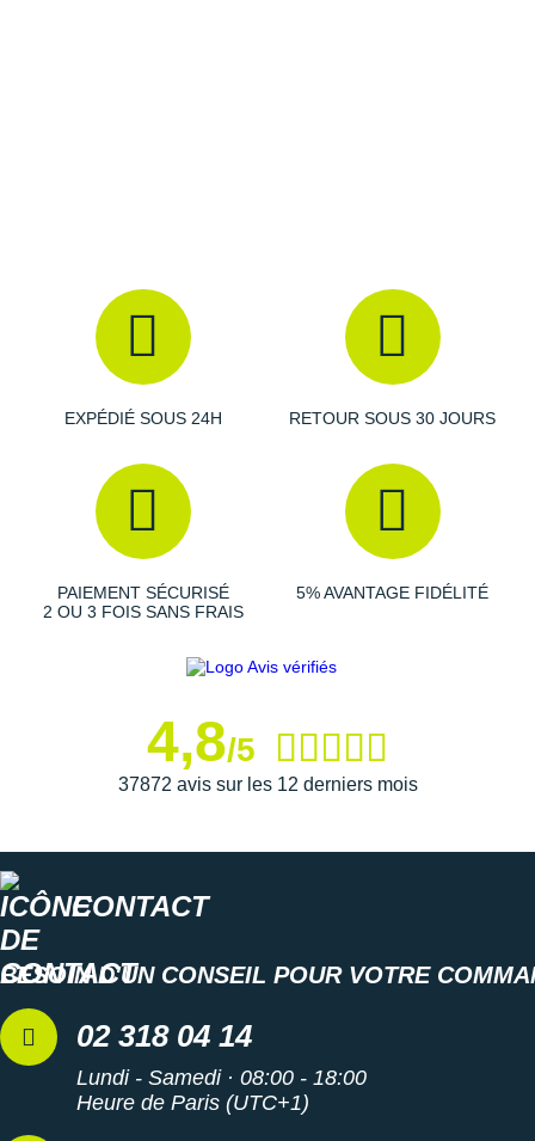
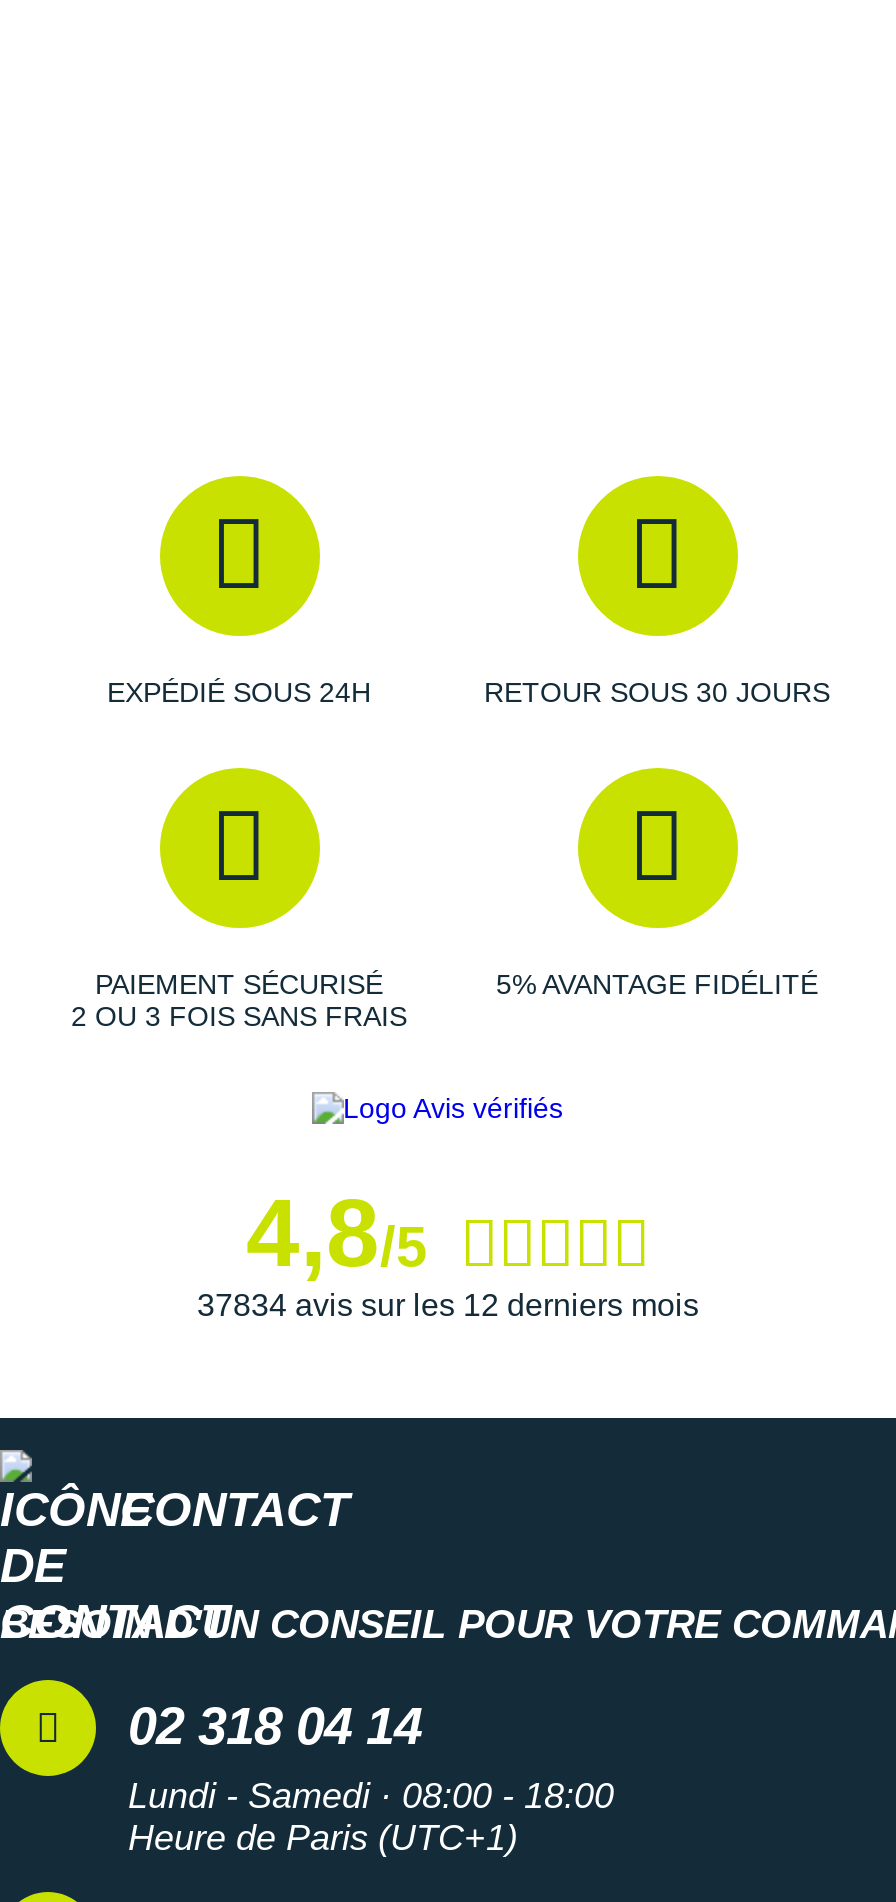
[118,774,417,794] 37872 avis sur les 12 derniers mois -> [197,1287,699,1321] 37834 avis sur les 12 derniers mois

